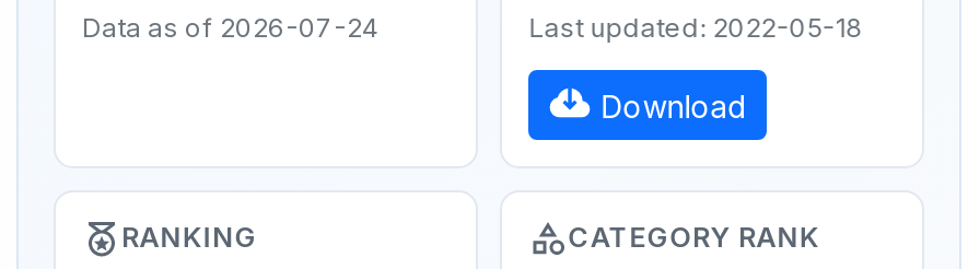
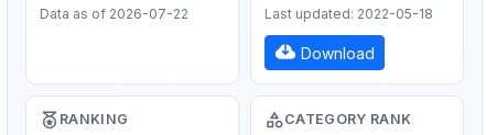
[82,10,380,43] Data as of 2026-07-24 -> [40,5,188,22] Data as of 2026-07-22

